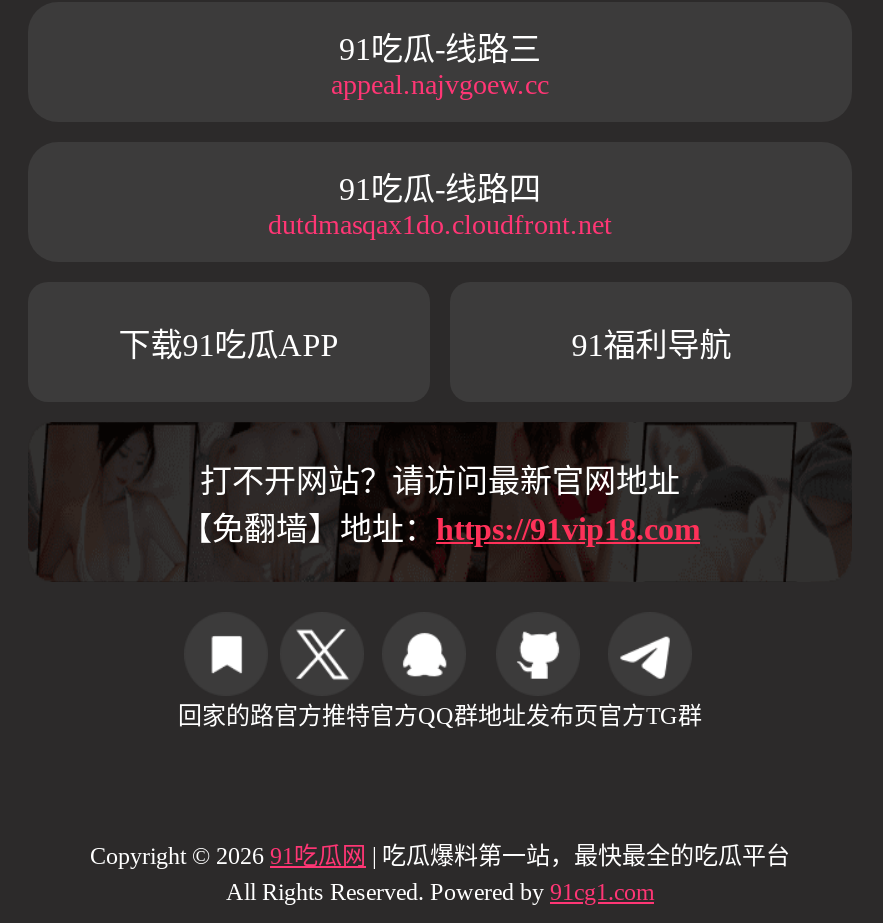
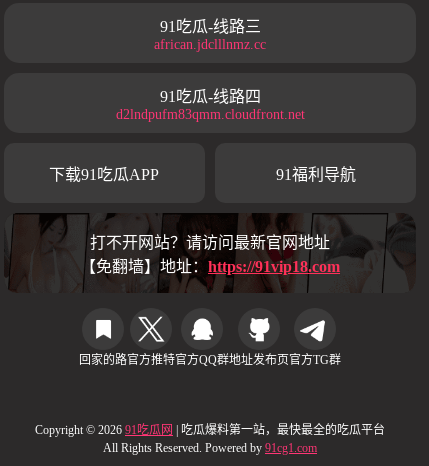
[331,70,549,100] appeal.najvgoew.cc -> [154,37,266,52] african.jdclllnmz.cc
[268,210,612,240] dutdmasqax1do.cloudfront.net -> [115,107,304,122] d2lndpufm83qmm.cloudfront.net

